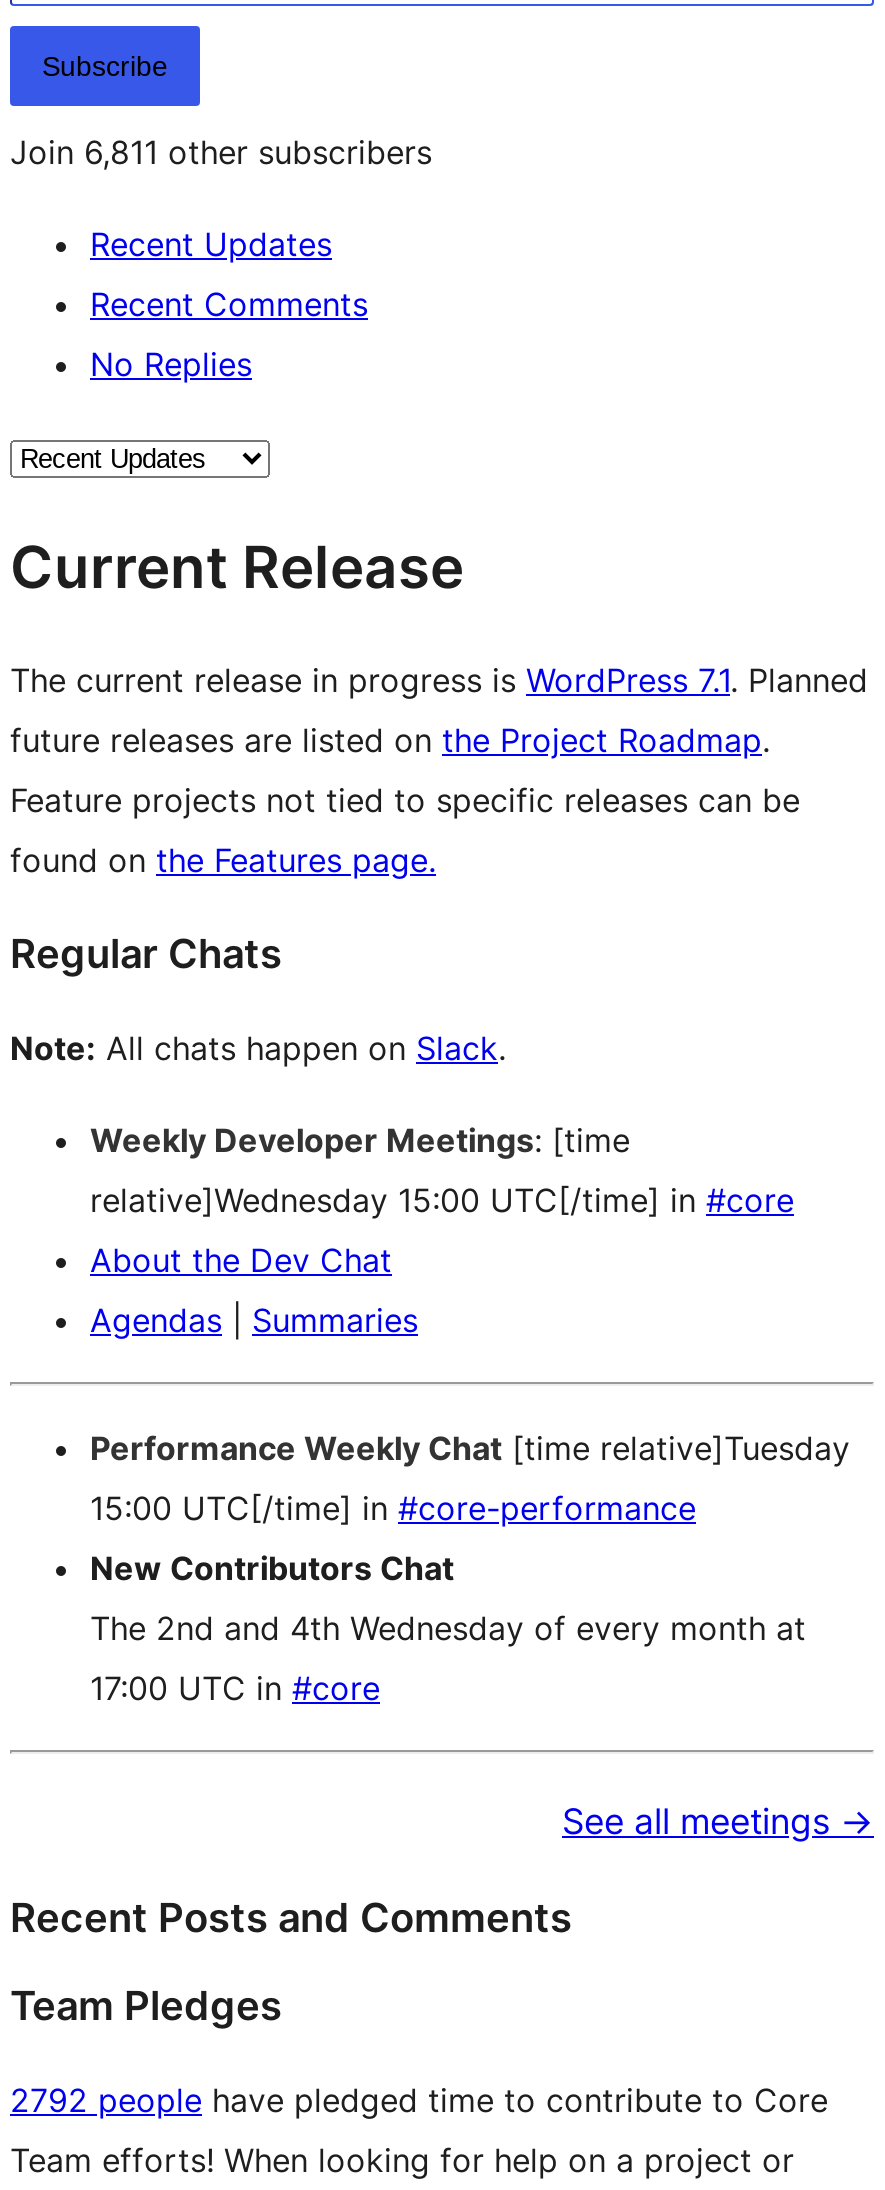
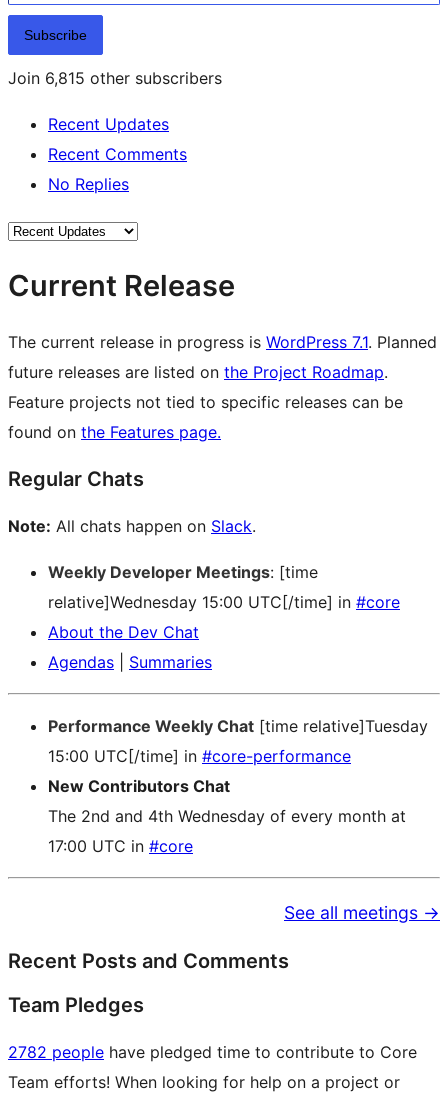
[10,132,432,172] Join 6,811 other subscribers -> [8,68,222,88] Join 6,815 other subscribers
[10,2080,828,2120] 2792 people have pledged time to contribute to Core -> [8,1042,417,1062] 2782 people have pledged time to contribute to Core

